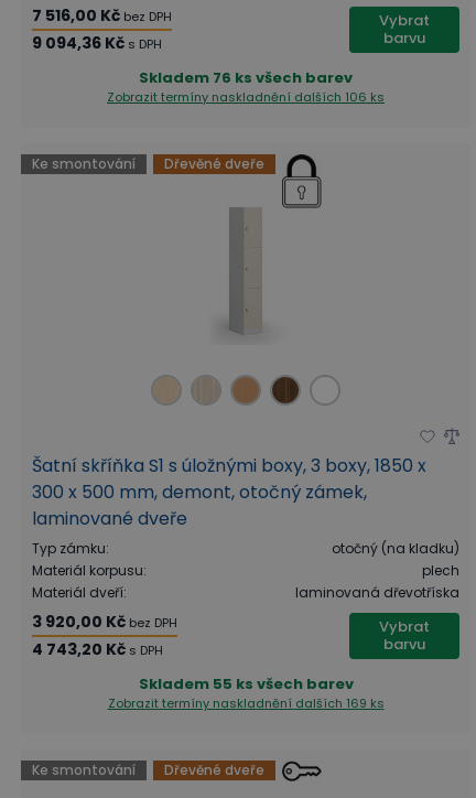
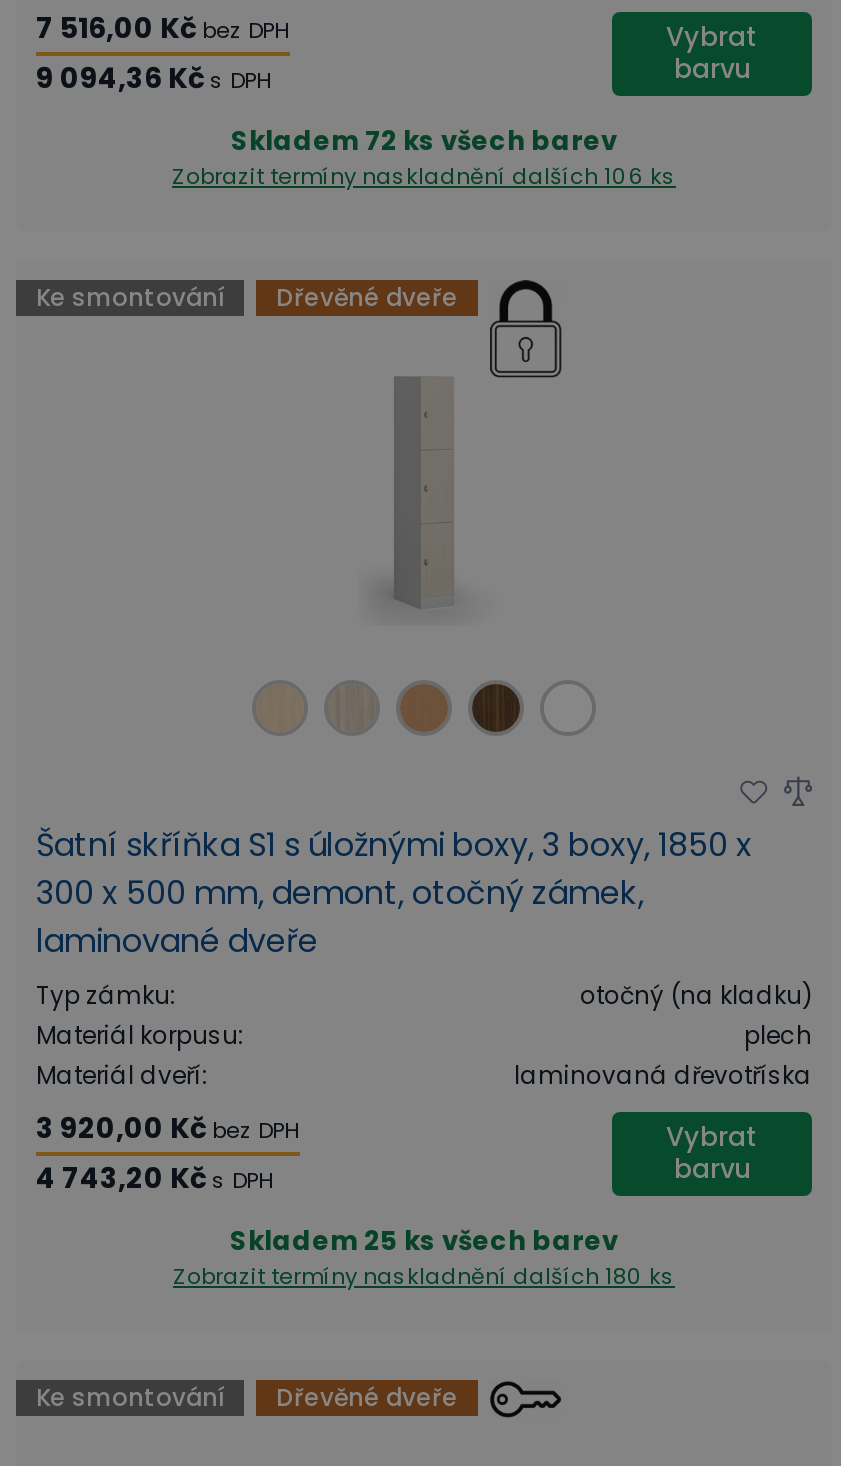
[139,68,353,89] Skladem 76 ks všech barev -> [231,123,617,161] Skladem 72 ks všech barev
[138,674,353,695] Skladem 55 ks všech barev -> [230,1222,618,1260] Skladem 25 ks všech barev
[107,695,384,712] Zobrazit termíny naskladnění dalších 169 ks -> [173,1260,675,1292] Zobrazit termíny naskladnění dalších 180 ks

